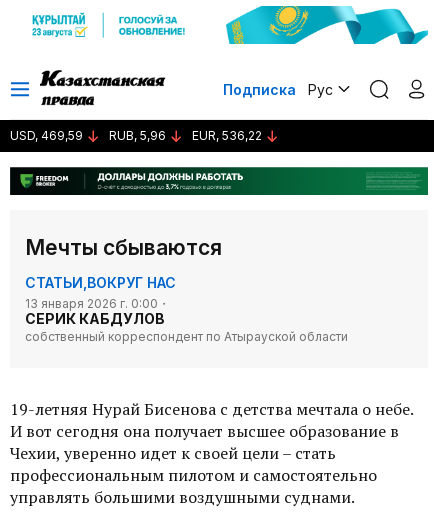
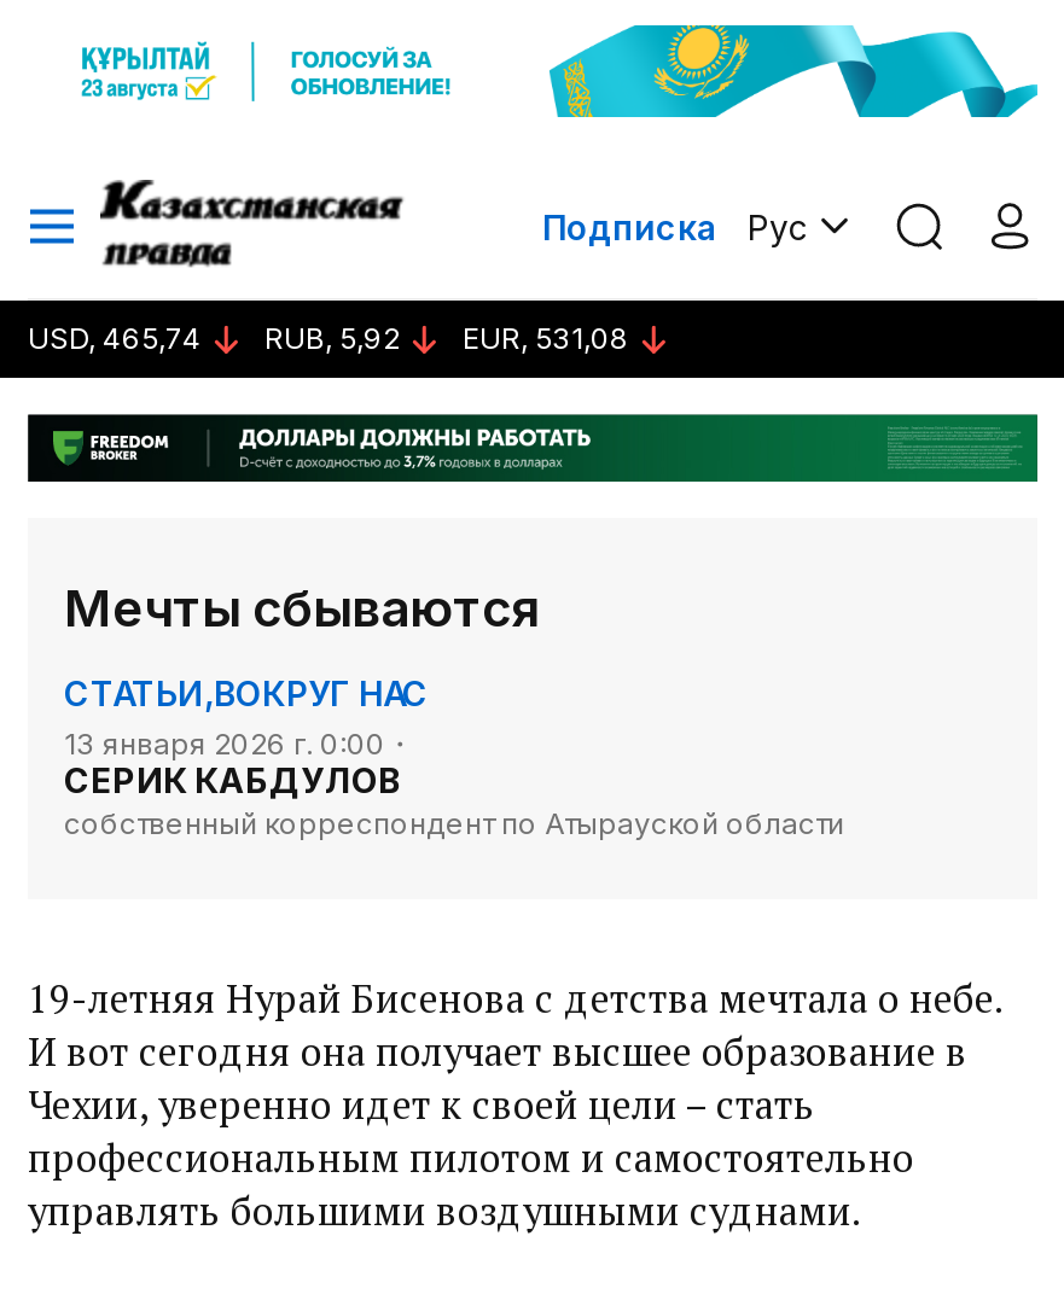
[10,128,83,143] USD, 469,59 -> [28,320,202,356] USD, 465,74
[109,128,166,143] RUB, 5,96 -> [264,320,400,356] RUB, 5,92
[192,128,262,143] EUR, 536,22 -> [463,320,629,356] EUR, 531,08

